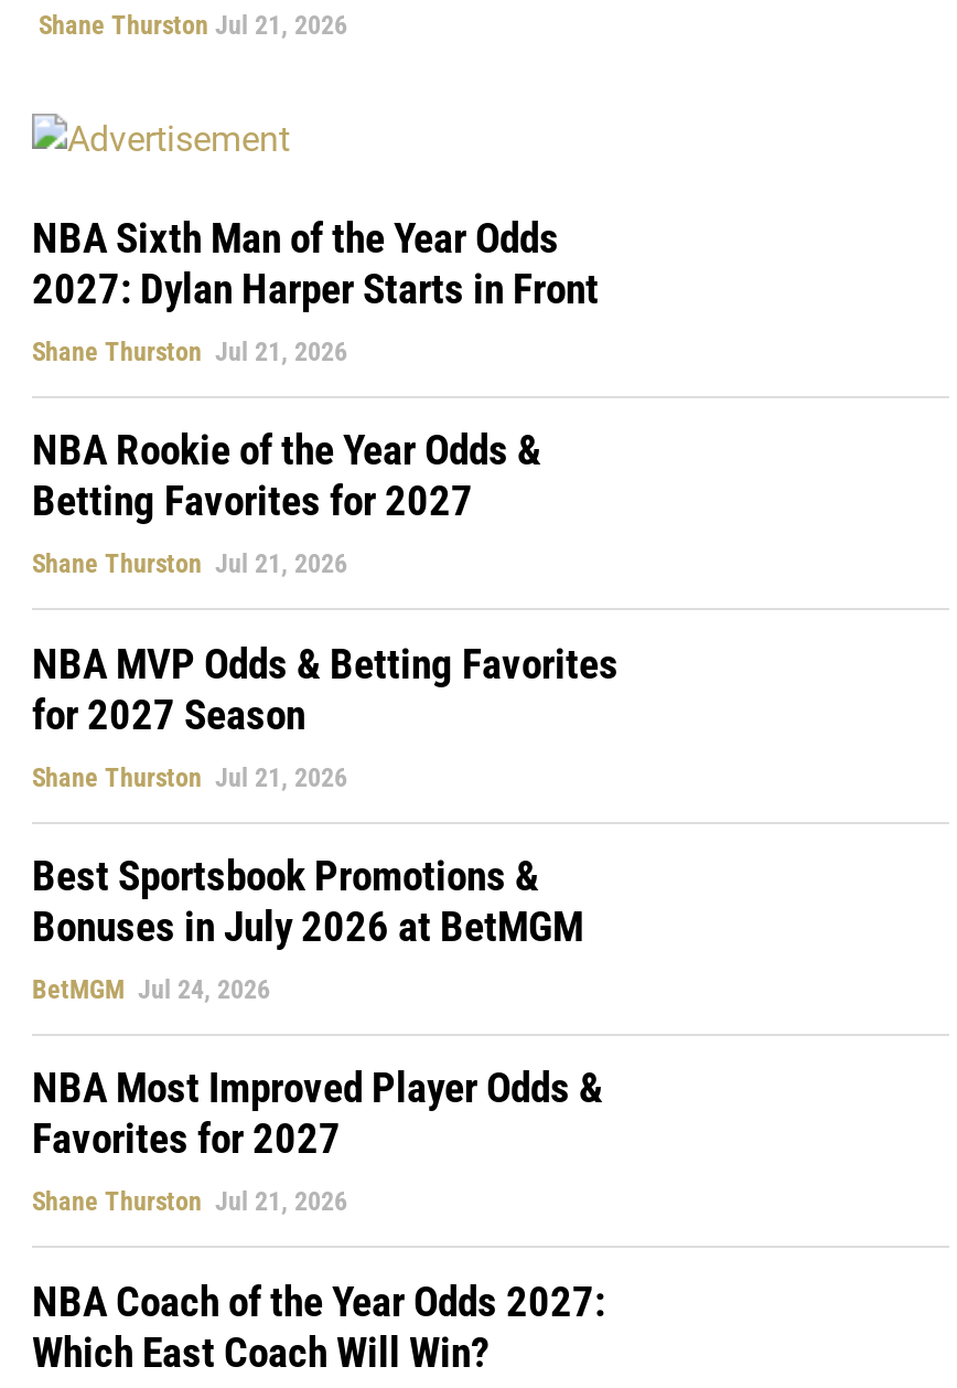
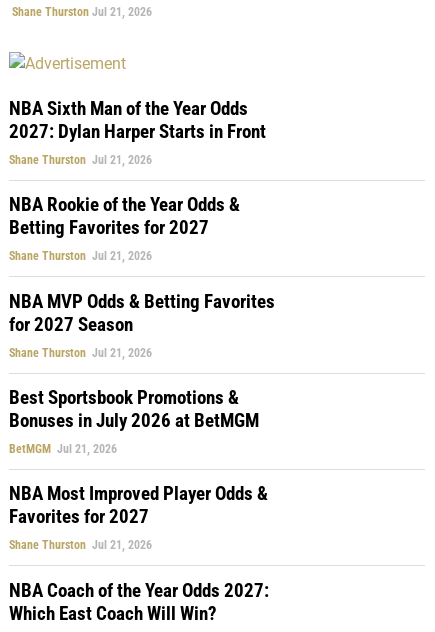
[32,974,270,1005] BetMGM Jul 24, 2026 -> [9,442,117,456] BetMGM Jul 21, 2026

